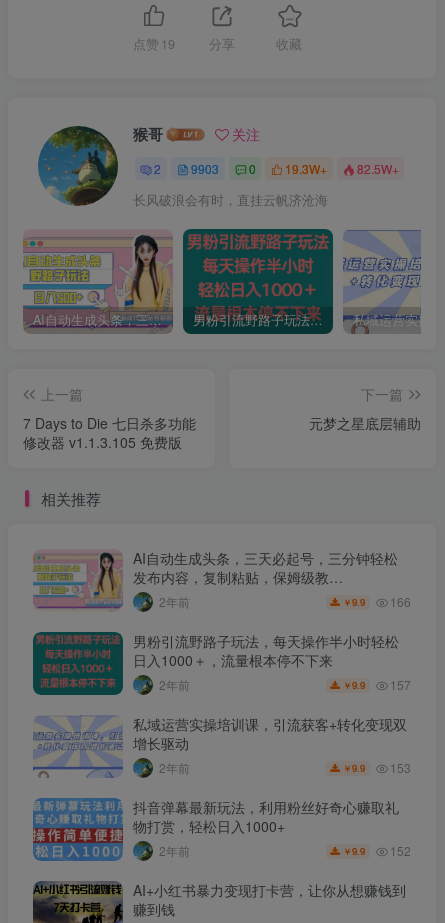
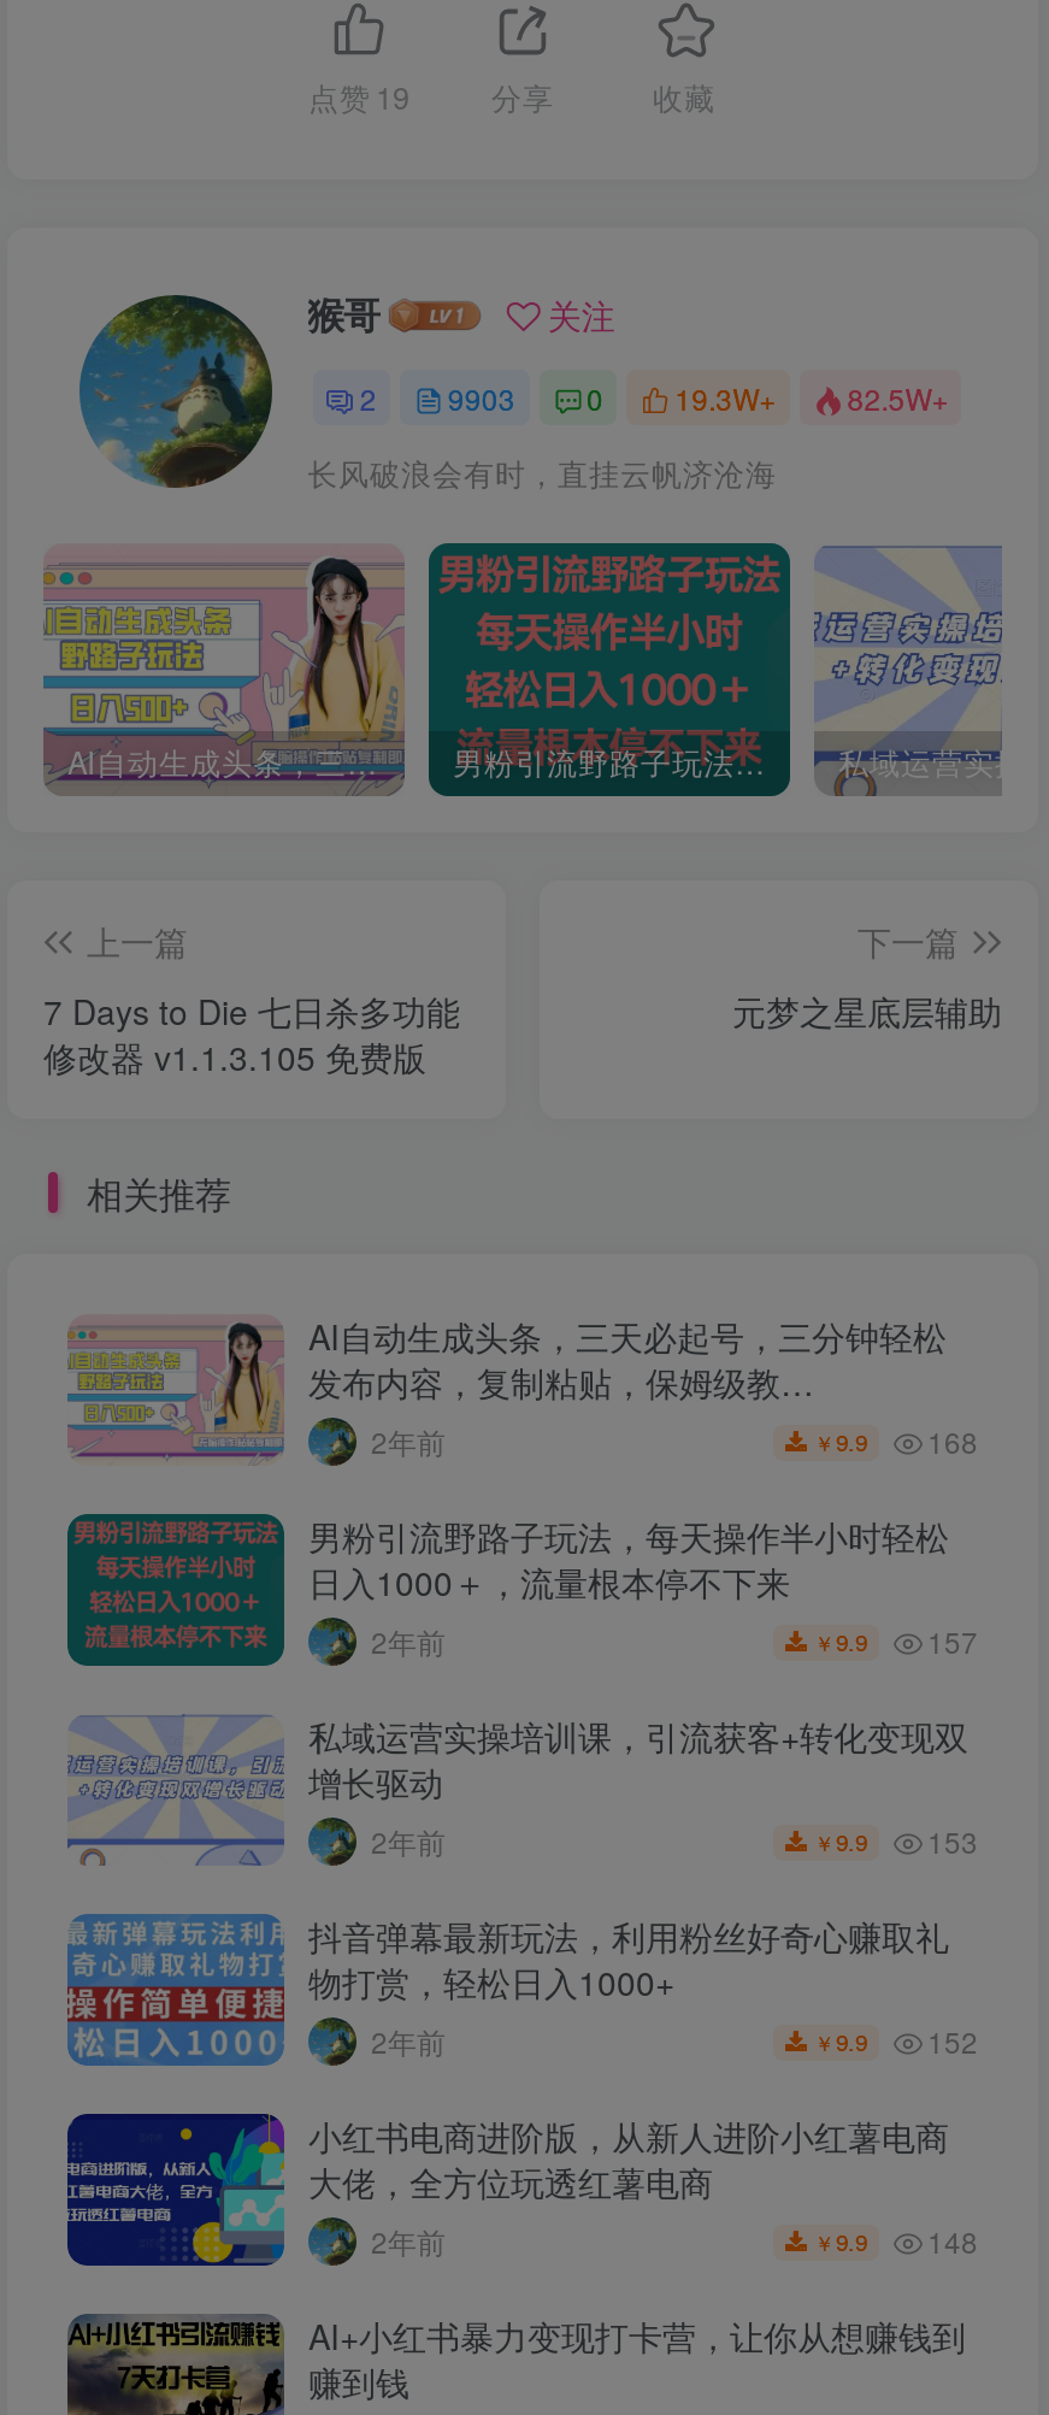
[343,593,411,610] ￥9.9 166 -> [814,1421,978,1462] ￥9.9 168
none -> [65,2111,978,2268] [image] | 小红书电商进阶版，从新人进阶小红薯电商 | 大佬，全方位玩透红薯电商 | 2年前 | ￥9.9 | 148

